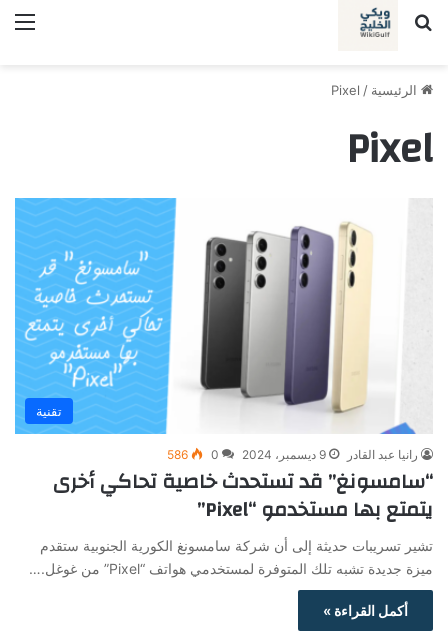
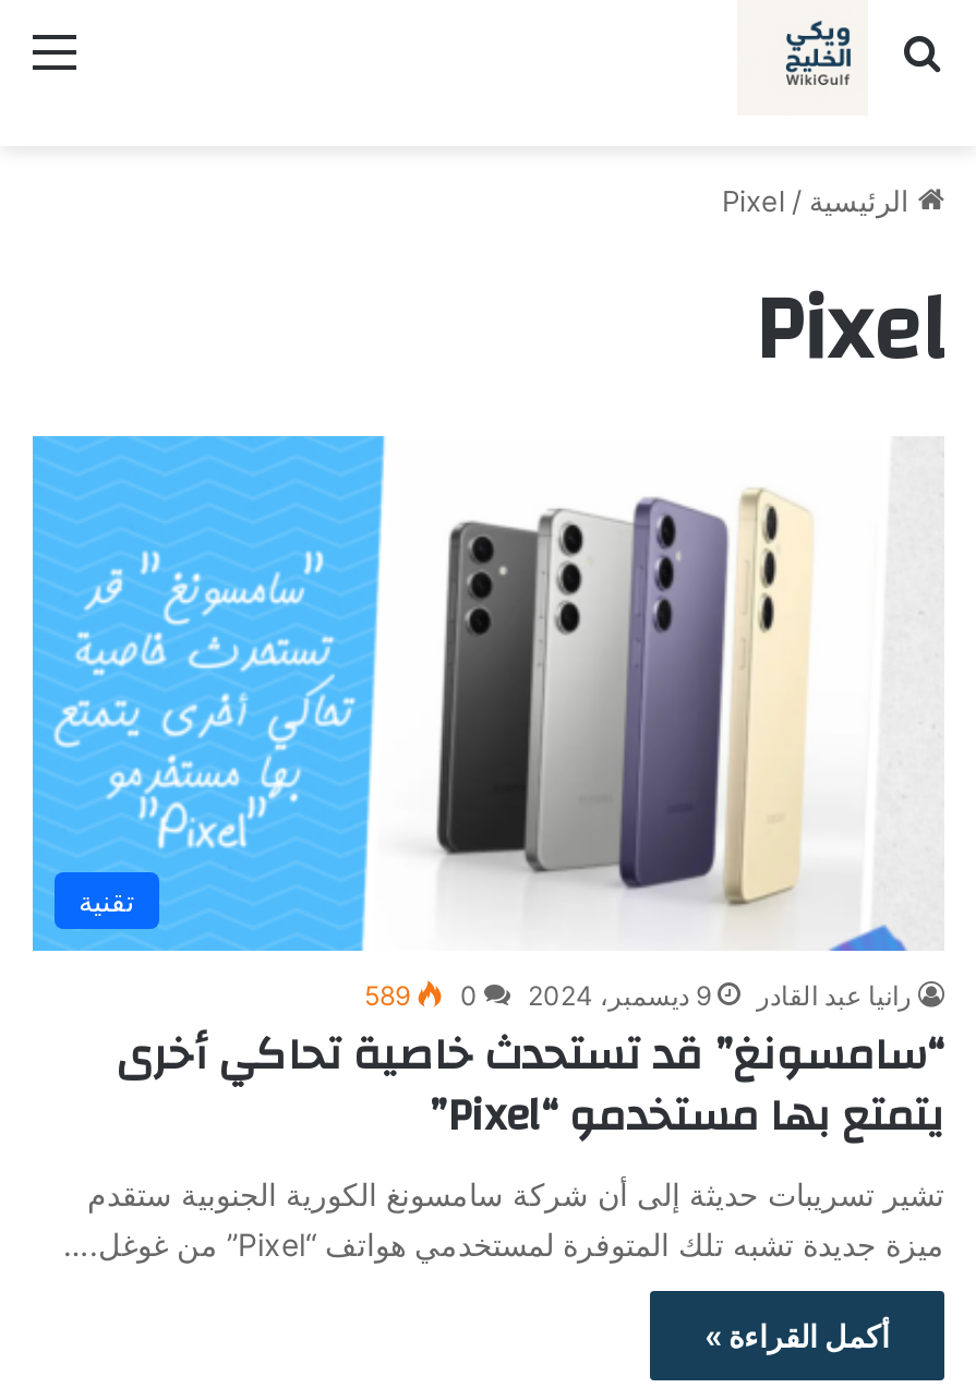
[167,447,219,462] 586 0 -> [364,979,478,1011] 589 0

